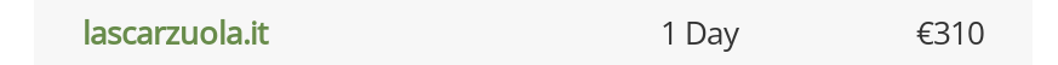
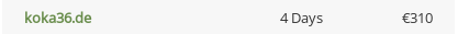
[82,11,740,54] lascarzuola.it | 1 Day -> [24,8,322,27] koka36.de | 4 Days

